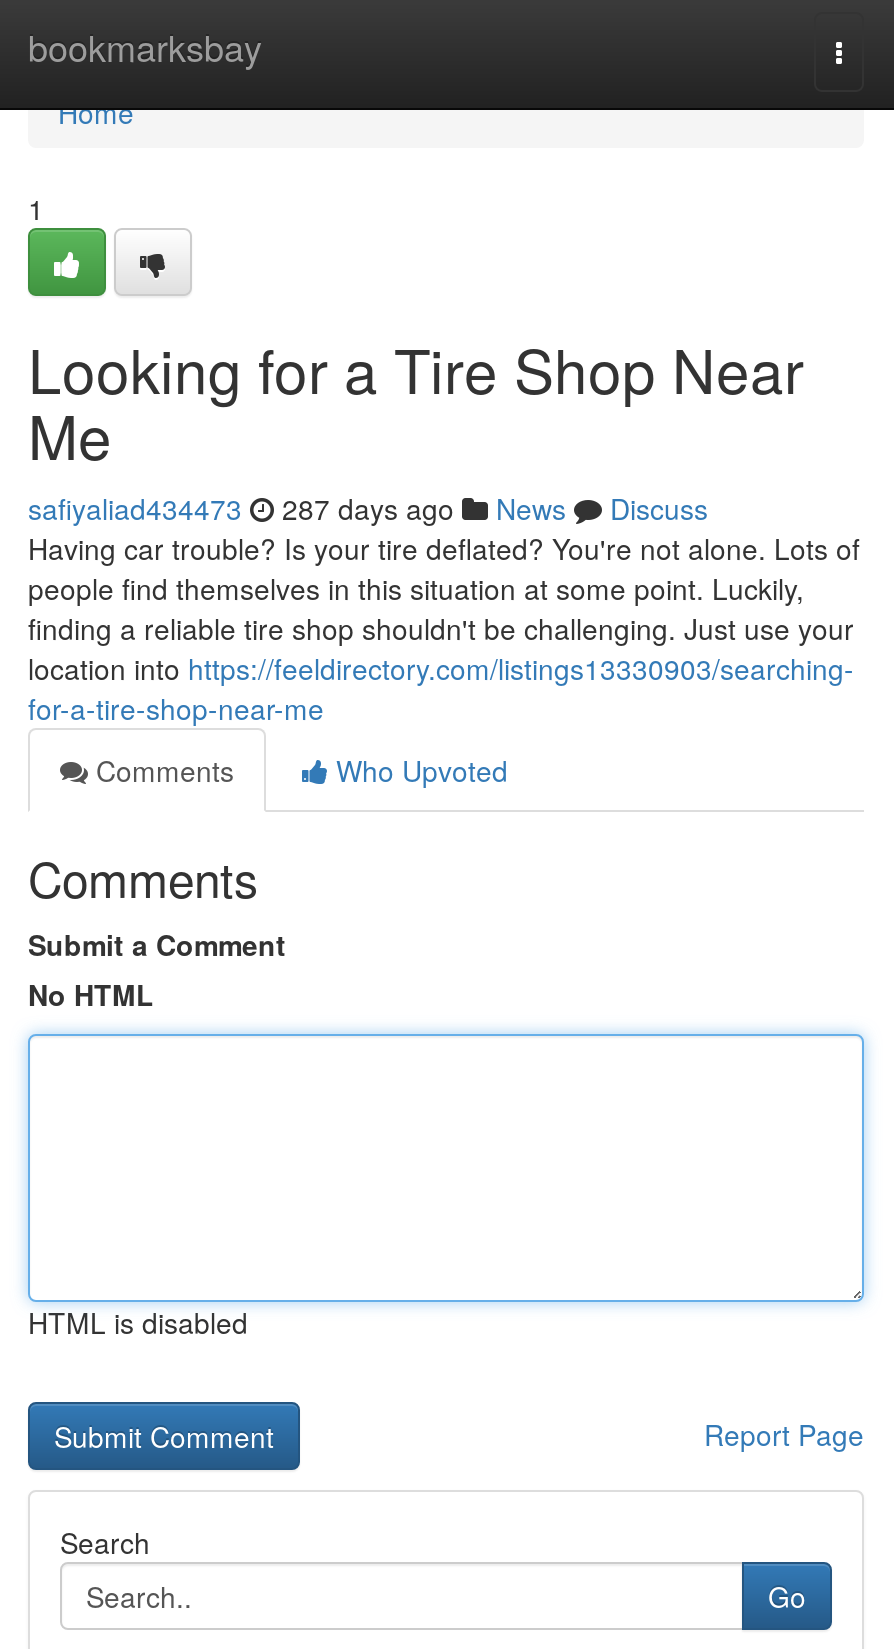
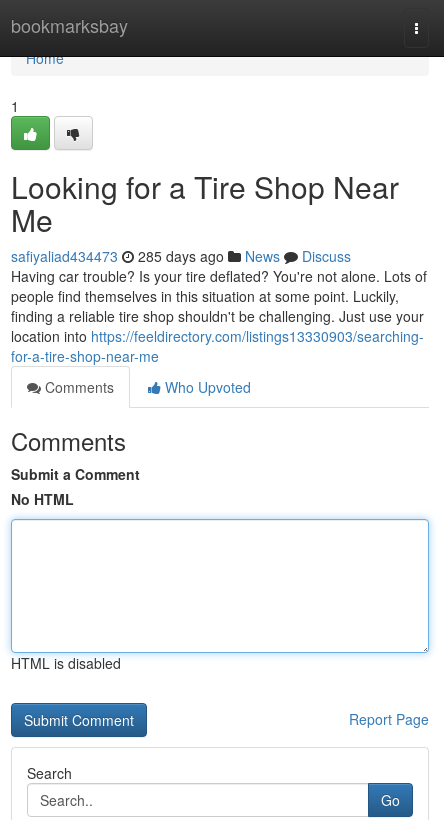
[28,488,708,528] safiyaliad434473 287 days ago News Discuss -> [11,246,351,266] safiyaliad434473 285 days ago News Discuss

